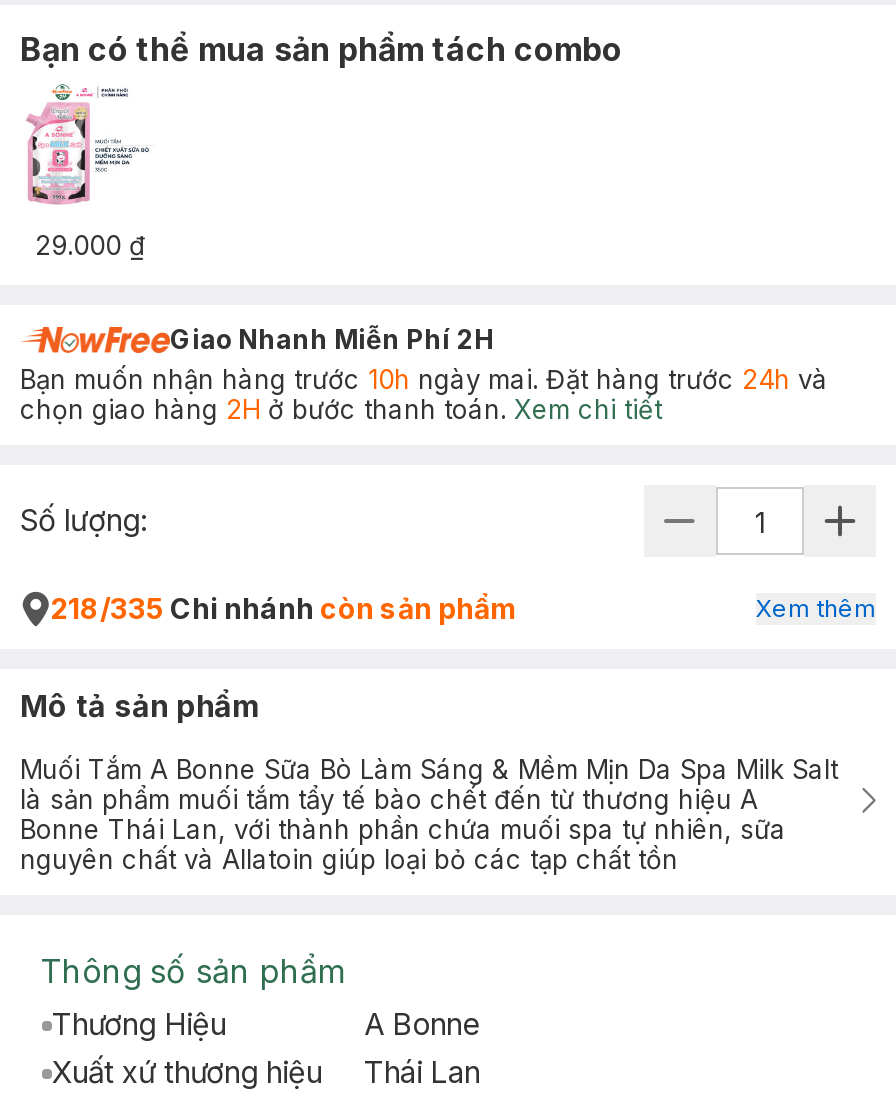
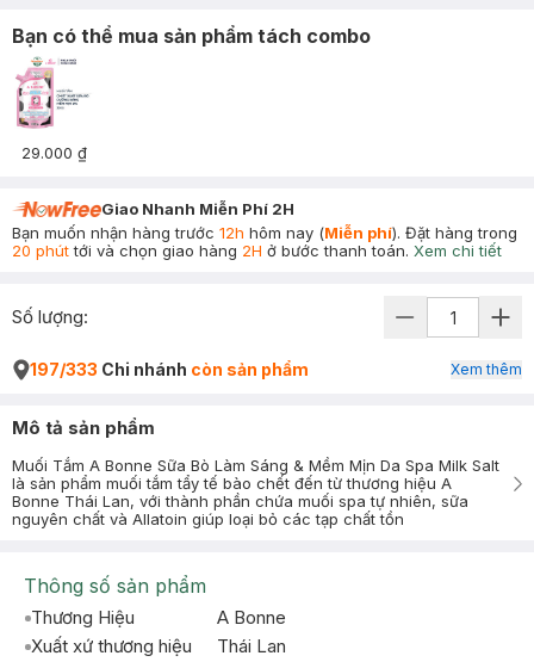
[20,363,828,425] Bạn muốn nhận hàng trước 10h ngày mai. Đặt hàng trước 24h và | chọn giao hàng 2H ở bước thanh toán. Xem chi tiết -> [12,223,517,260] Bạn muốn nhận hàng trước 12h hôm nay (Miễn phí). Đặt hàng trong | 20 phút tới và chọn giao hàng 2H ở bước thanh toán. Xem chi tiết
[50,591,518,625] 218/335 Chi nhánh còn sản phẩm -> [30,359,309,379] 197/333 Chi nhánh còn sản phẩm

